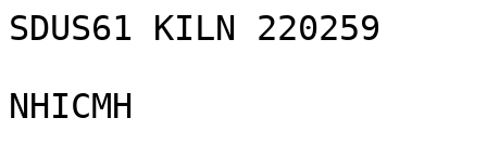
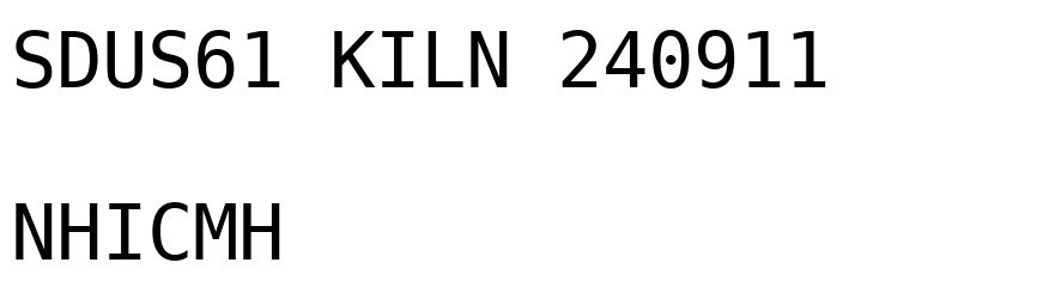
[9,9,380,48] SDUS61 KILN 220259 -> [11,18,830,104] SDUS61 KILN 240911

